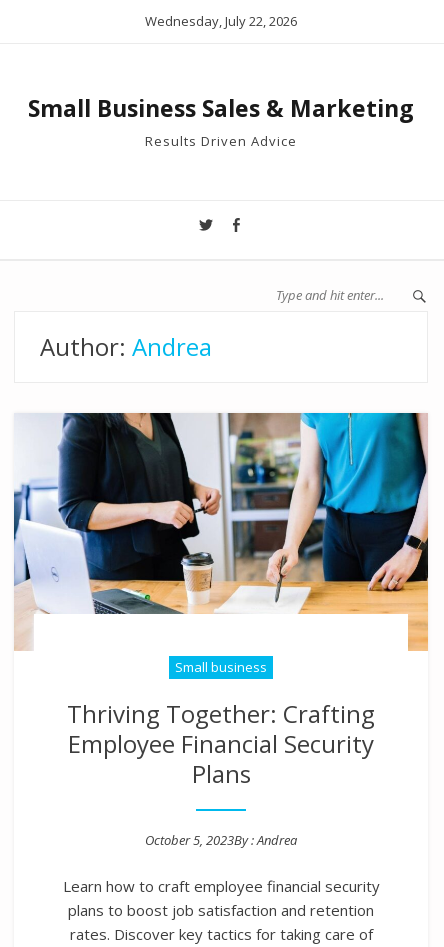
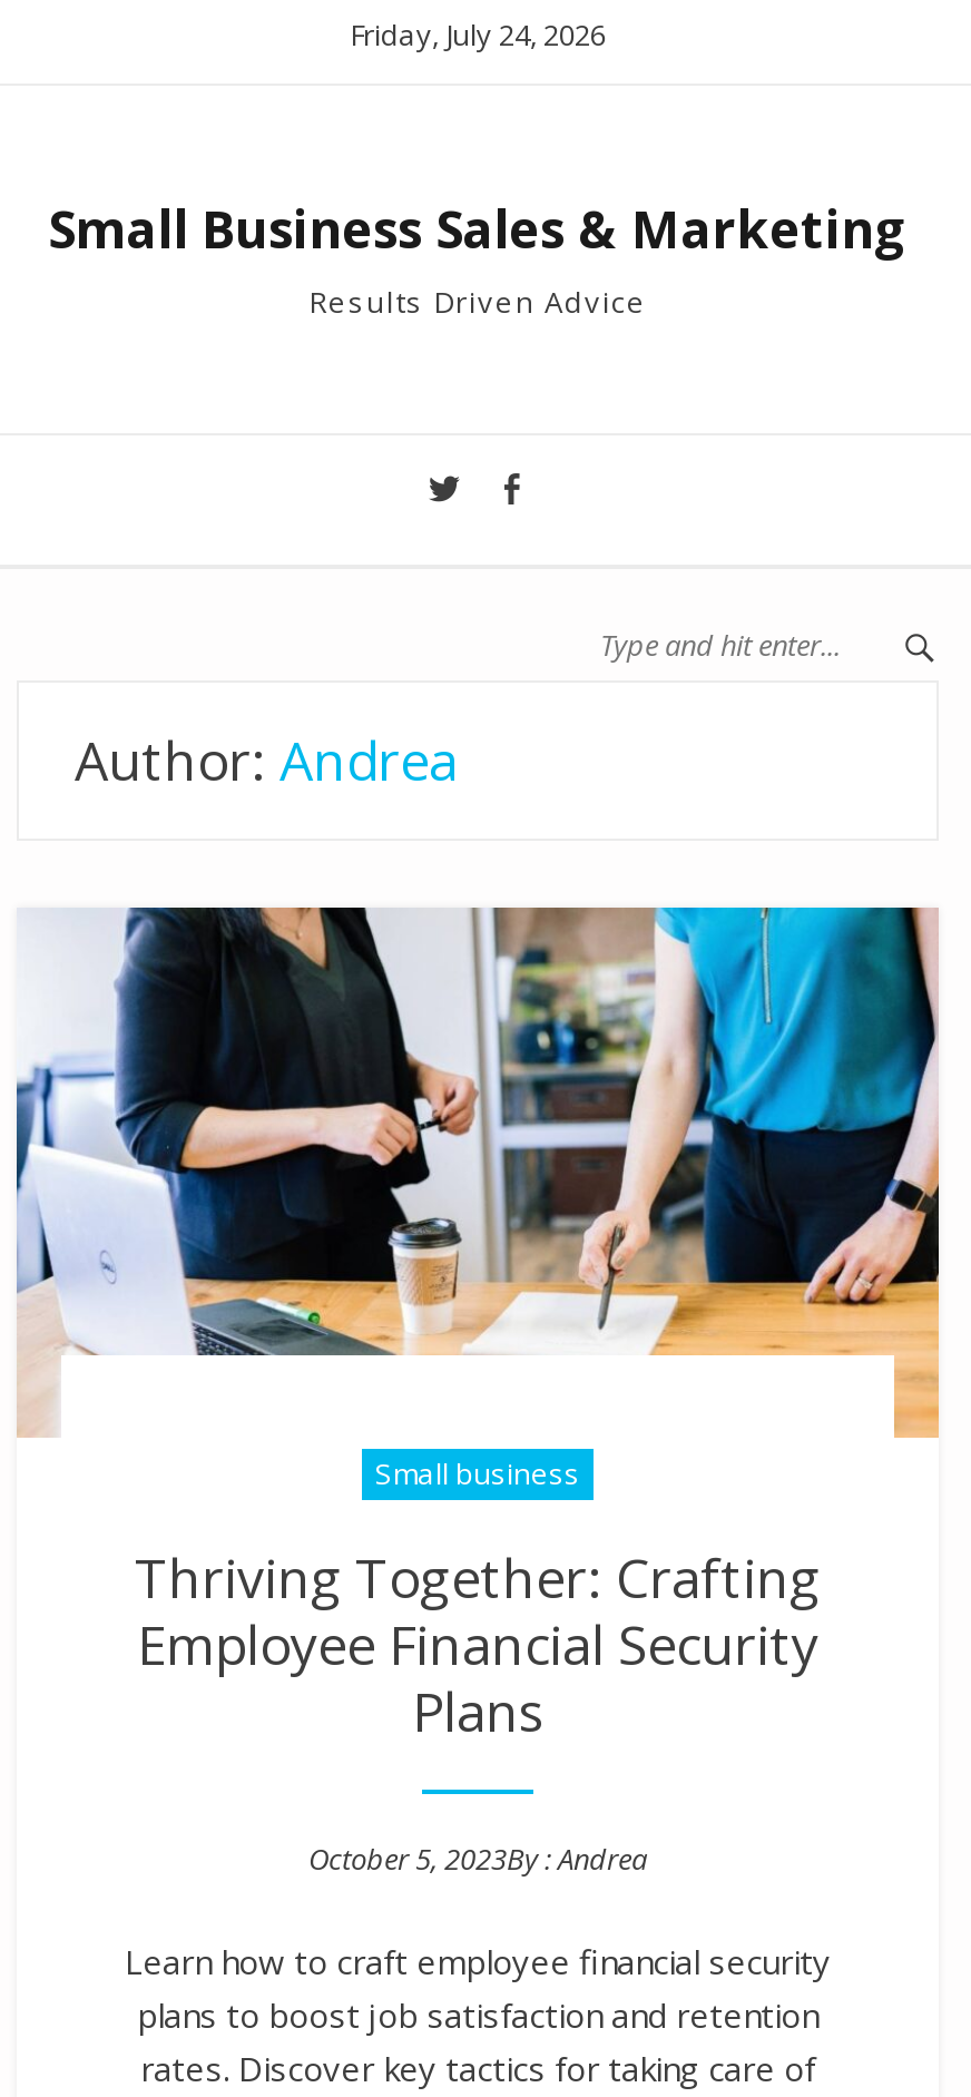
[145,12,297,30] Wednesday, July 22, 2026 -> [350,14,606,55] Friday, July 24, 2026

